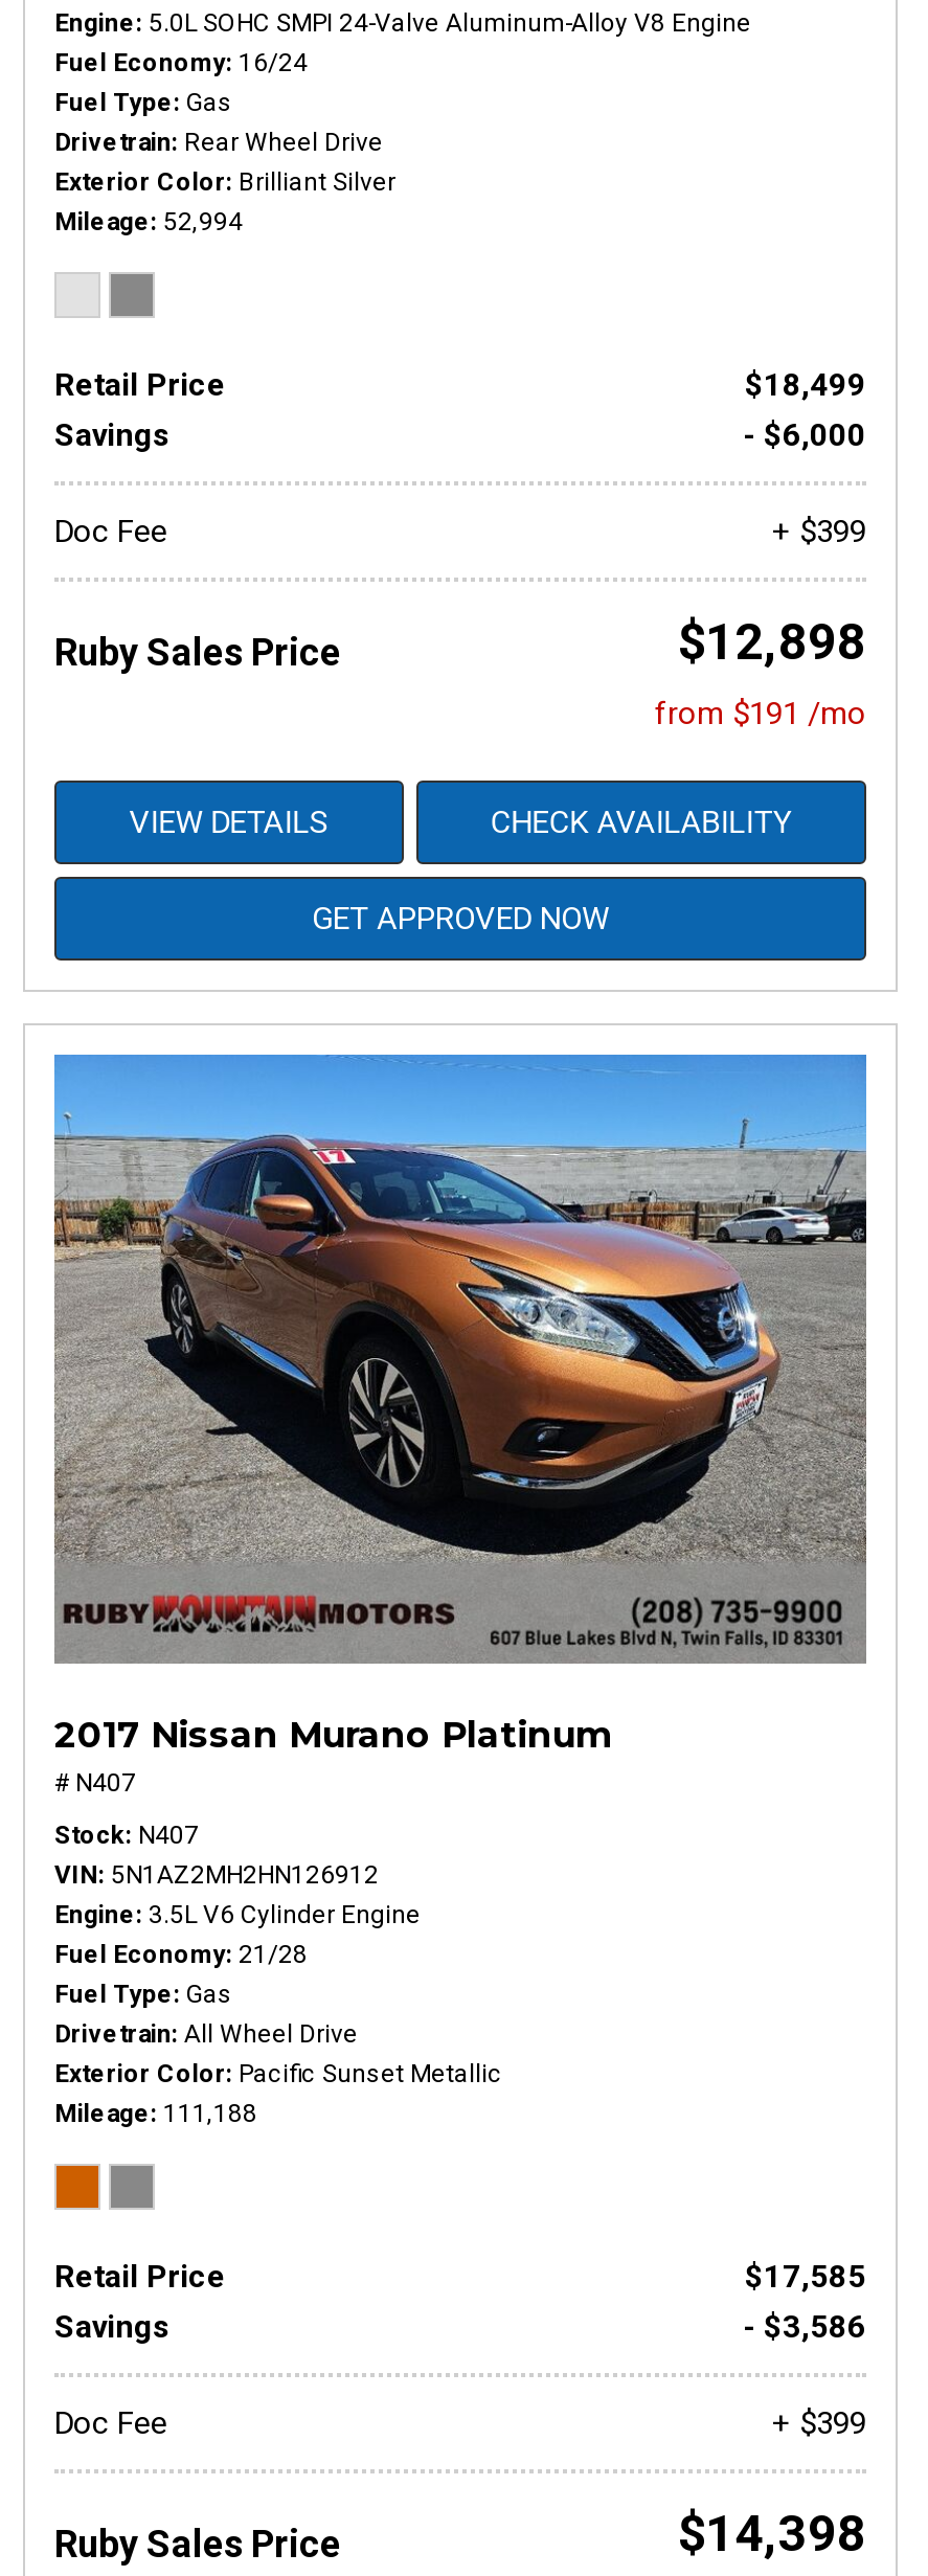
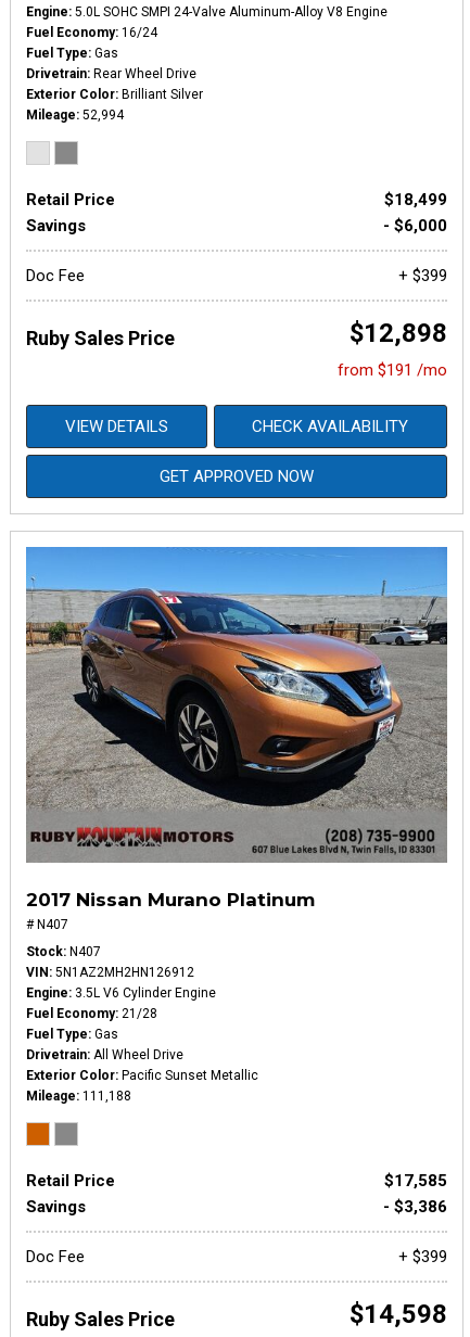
[743,2308,866,2346] - $3,586 -> [383,1197,447,1217] - $3,386
[678,2505,866,2563] $14,398 -> [350,1299,447,1329] $14,598

